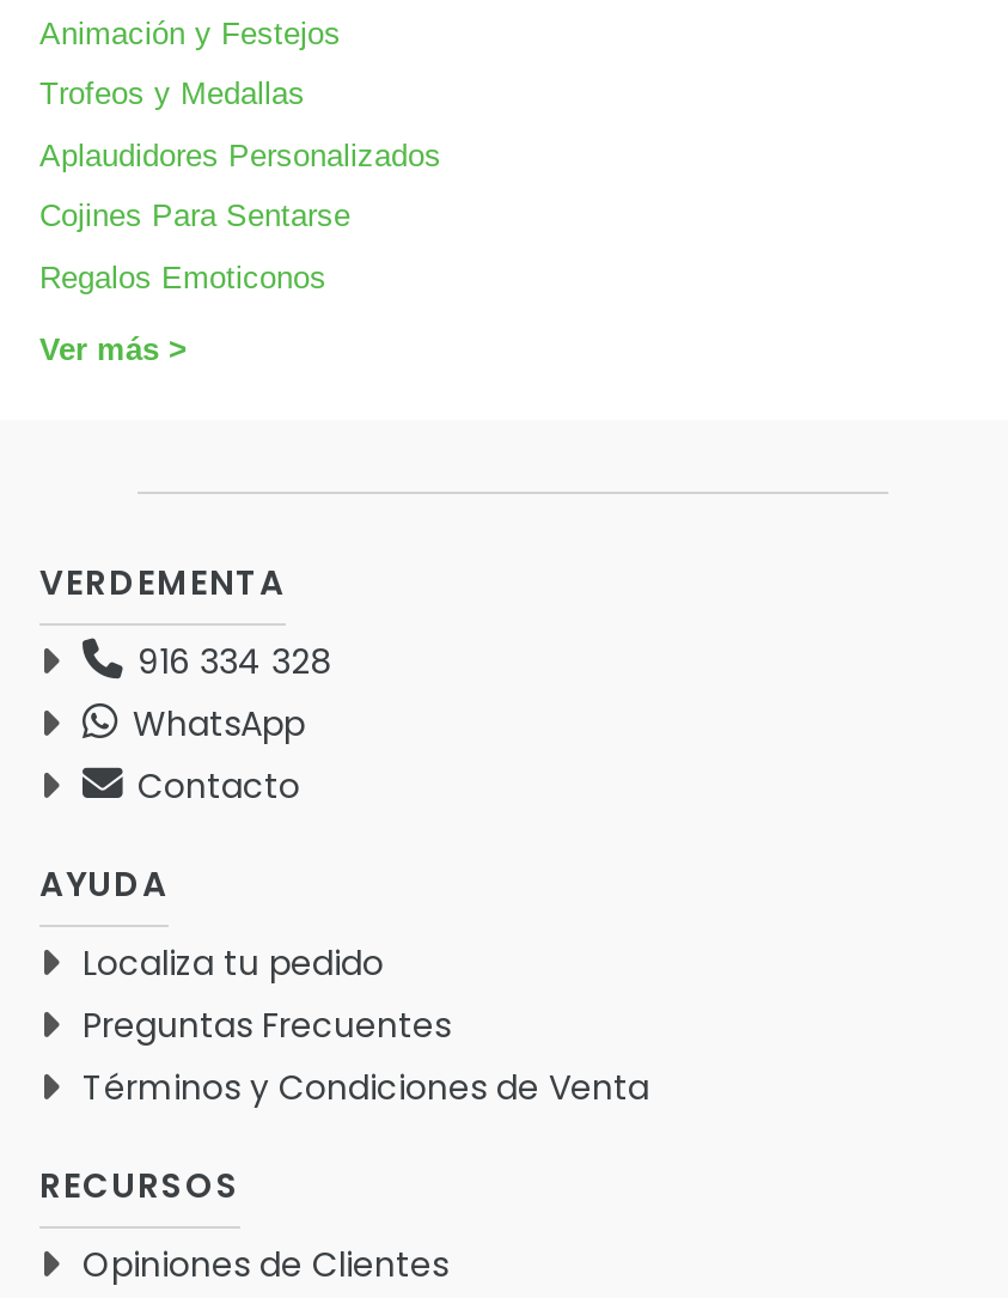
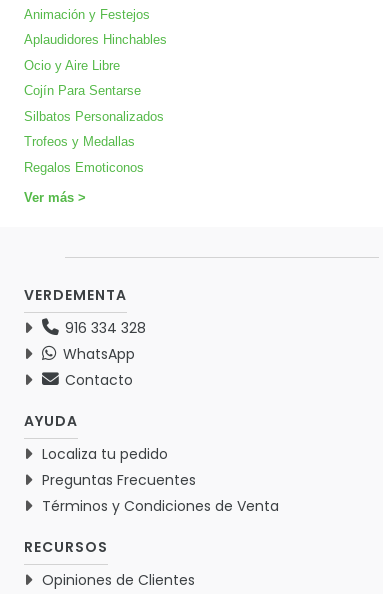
none -> [24,32,167,124] Aplaudidores Hinchables | Ocio y Aire Libre | Cojín Para Sentarse | Silbatos Personalizados
moved [39,76,305,112] -> [24,134,135,149]: Trofeos y Medallas
[39,137,441,234] Aplaudidores Personalizados | Cojines Para Sentarse -> none

